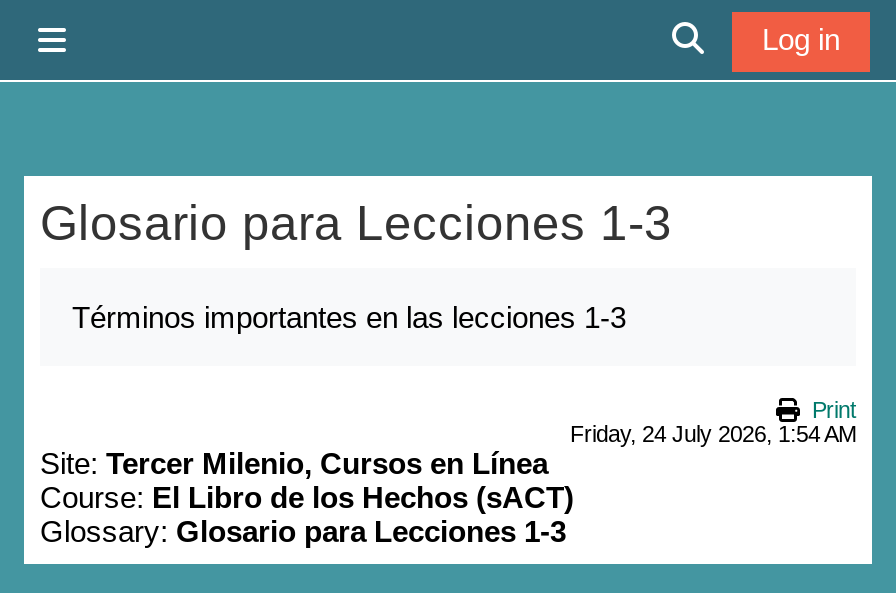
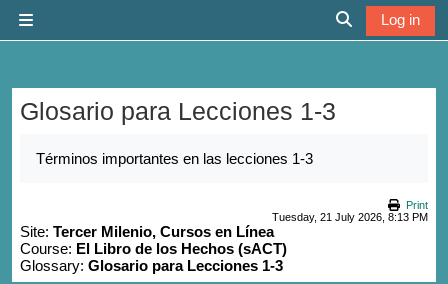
[570,422,856,446] Friday, 24 July 2026, 1:54 AM -> [272,211,428,223] Tuesday, 21 July 2026, 8:13 PM

